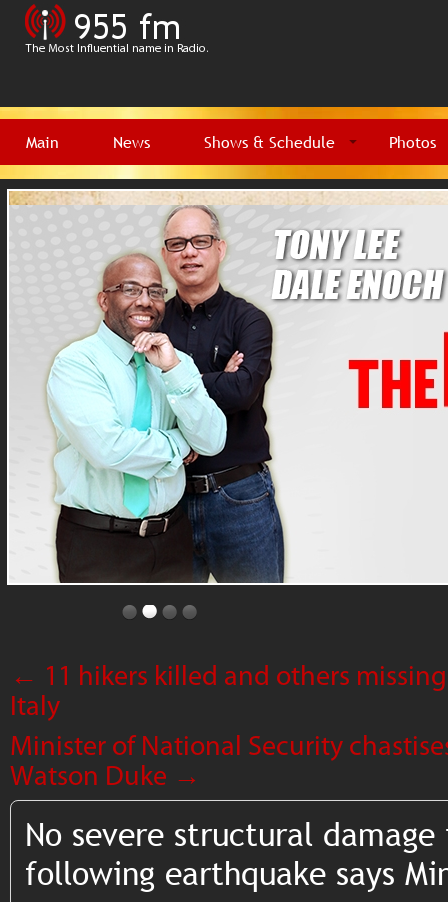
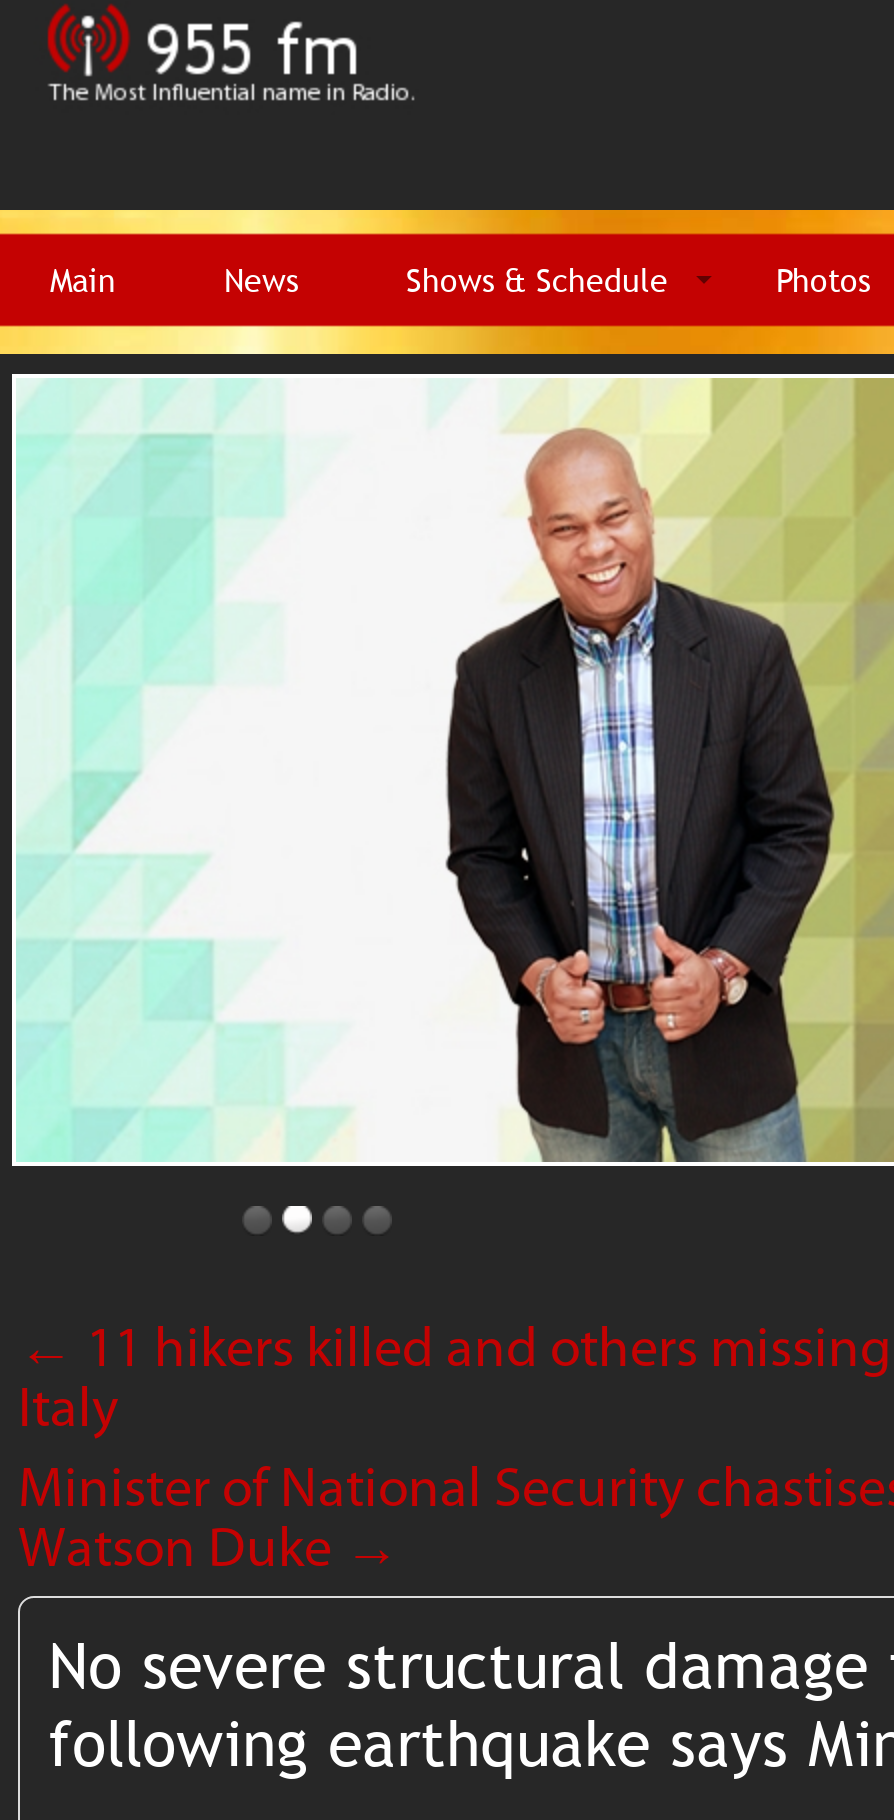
[8,190,445,584] [image] -> [14,376,888,1164] [image]

